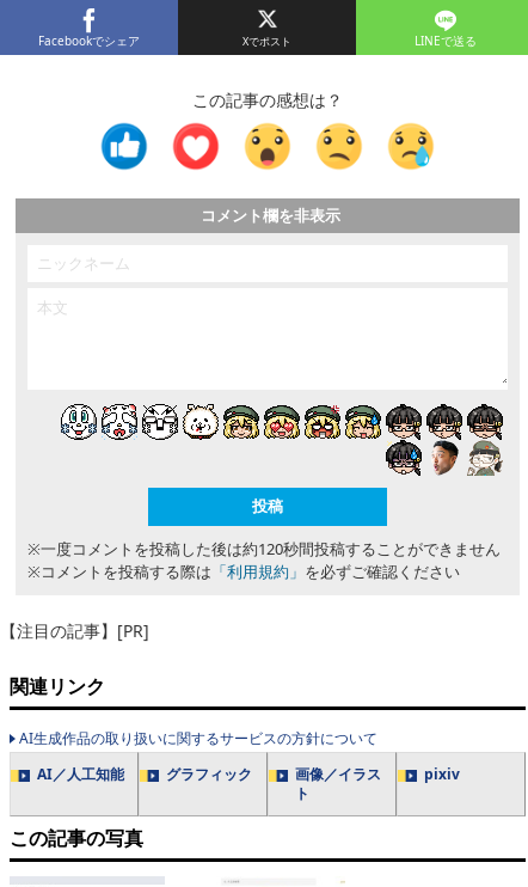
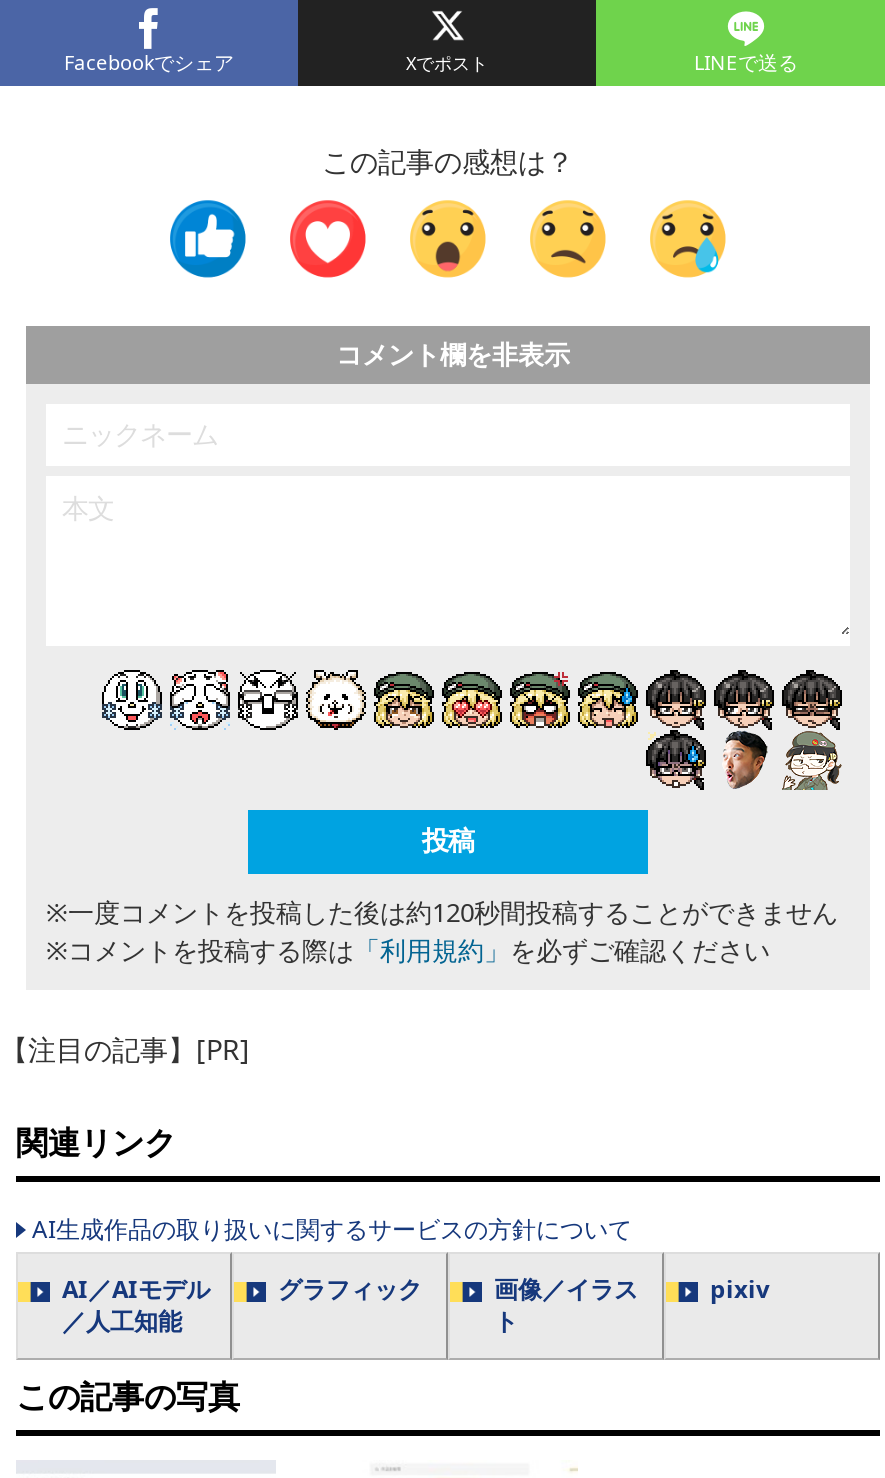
[37,763,124,784] AI／人工知能 -> [62,1271,210,1337] AI／AIモデル | ／人工知能

